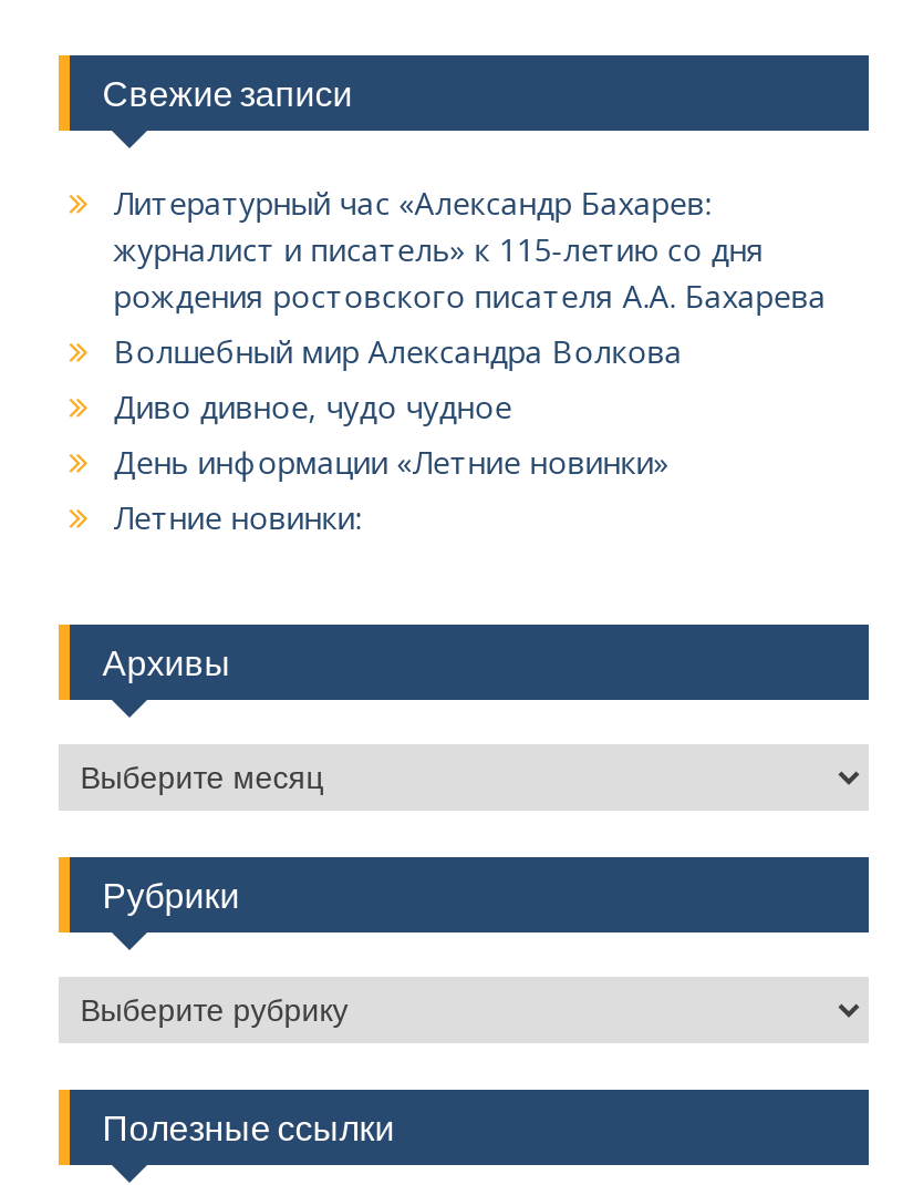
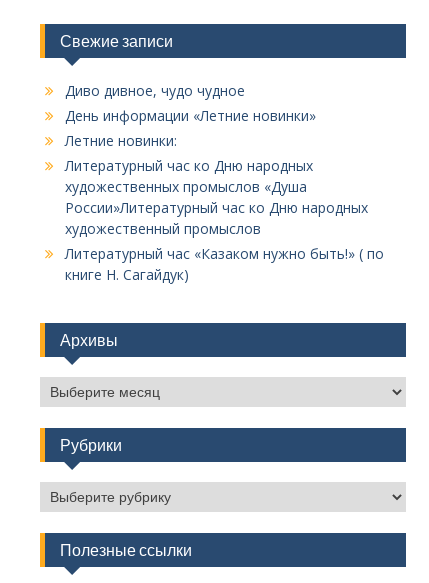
[113,181,826,371] Литературный час «Александр Бахарев: | журналист и писатель» к 115-летию со дня | рождения ростовского писателя А.А. Бахарева | Волшебный мир Александра Волкова -> none
moved [113,385,669,537] -> [65,81,316,150]: Диво дивное, чудо чудное | День информации «Летние новинки» | Летние новинки:
none -> [65,156,384,284] Литературный час ко Дню народных | художественных промыслов «Душа | России»Литературный час ко Дню народных | художественный промыслов | Литературный час «Казаком нужно быть!» ( по | книге Н. Сагайдук)

